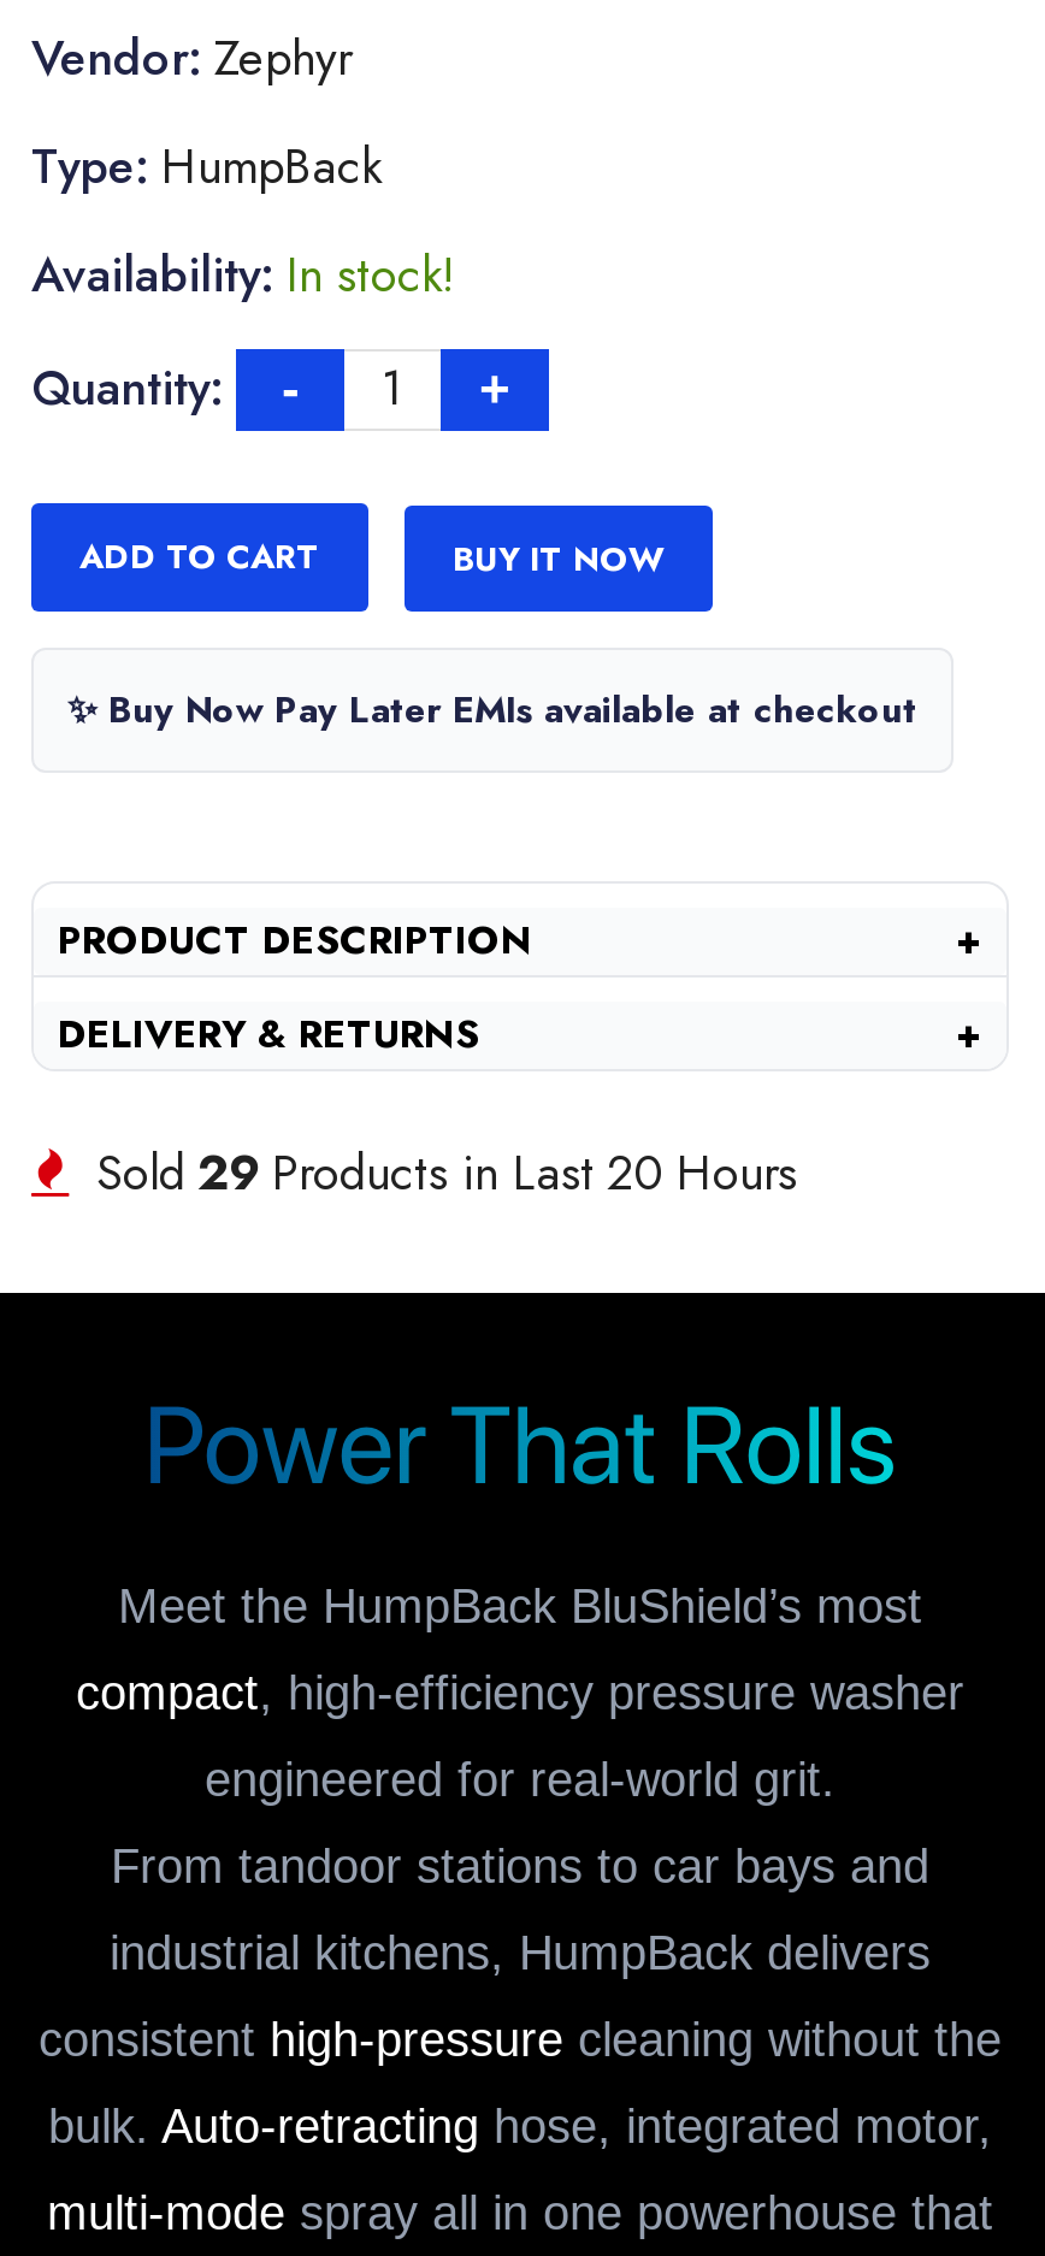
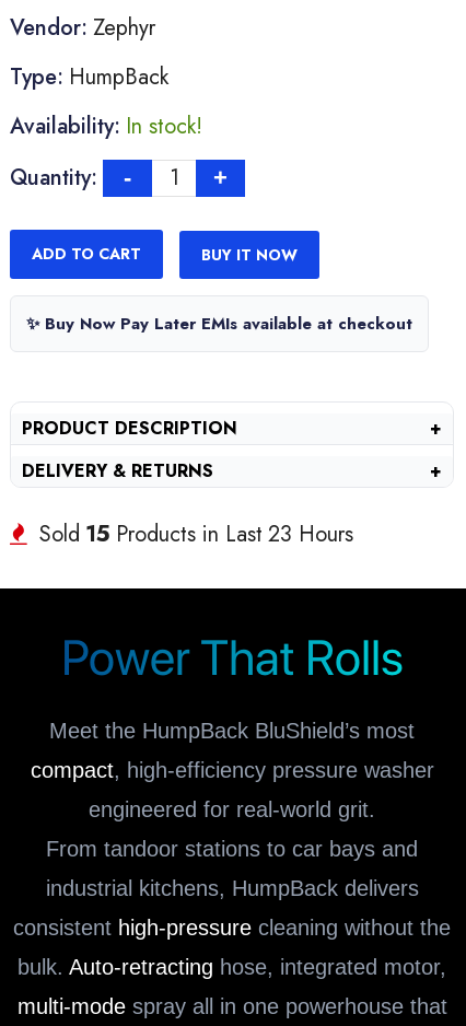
[96,1139,797,1209] Sold 29 Products in Last 20 Hours -> [39,518,353,550] Sold 15 Products in Last 23 Hours

